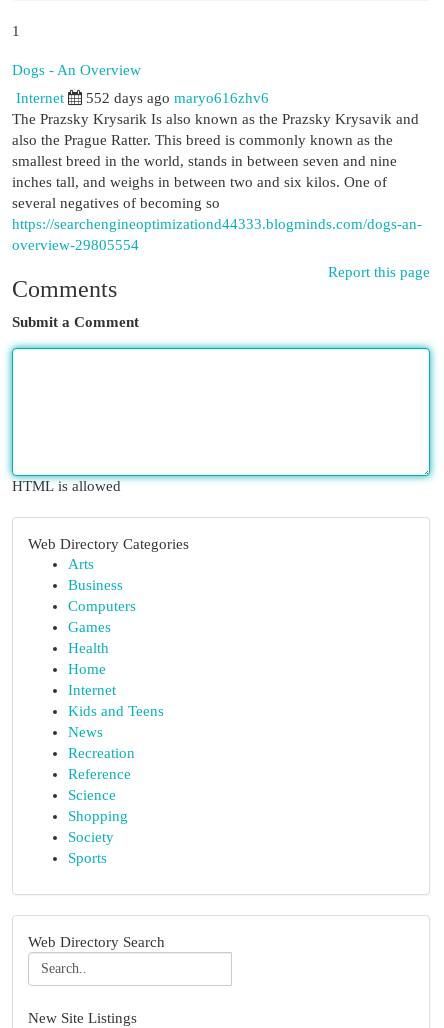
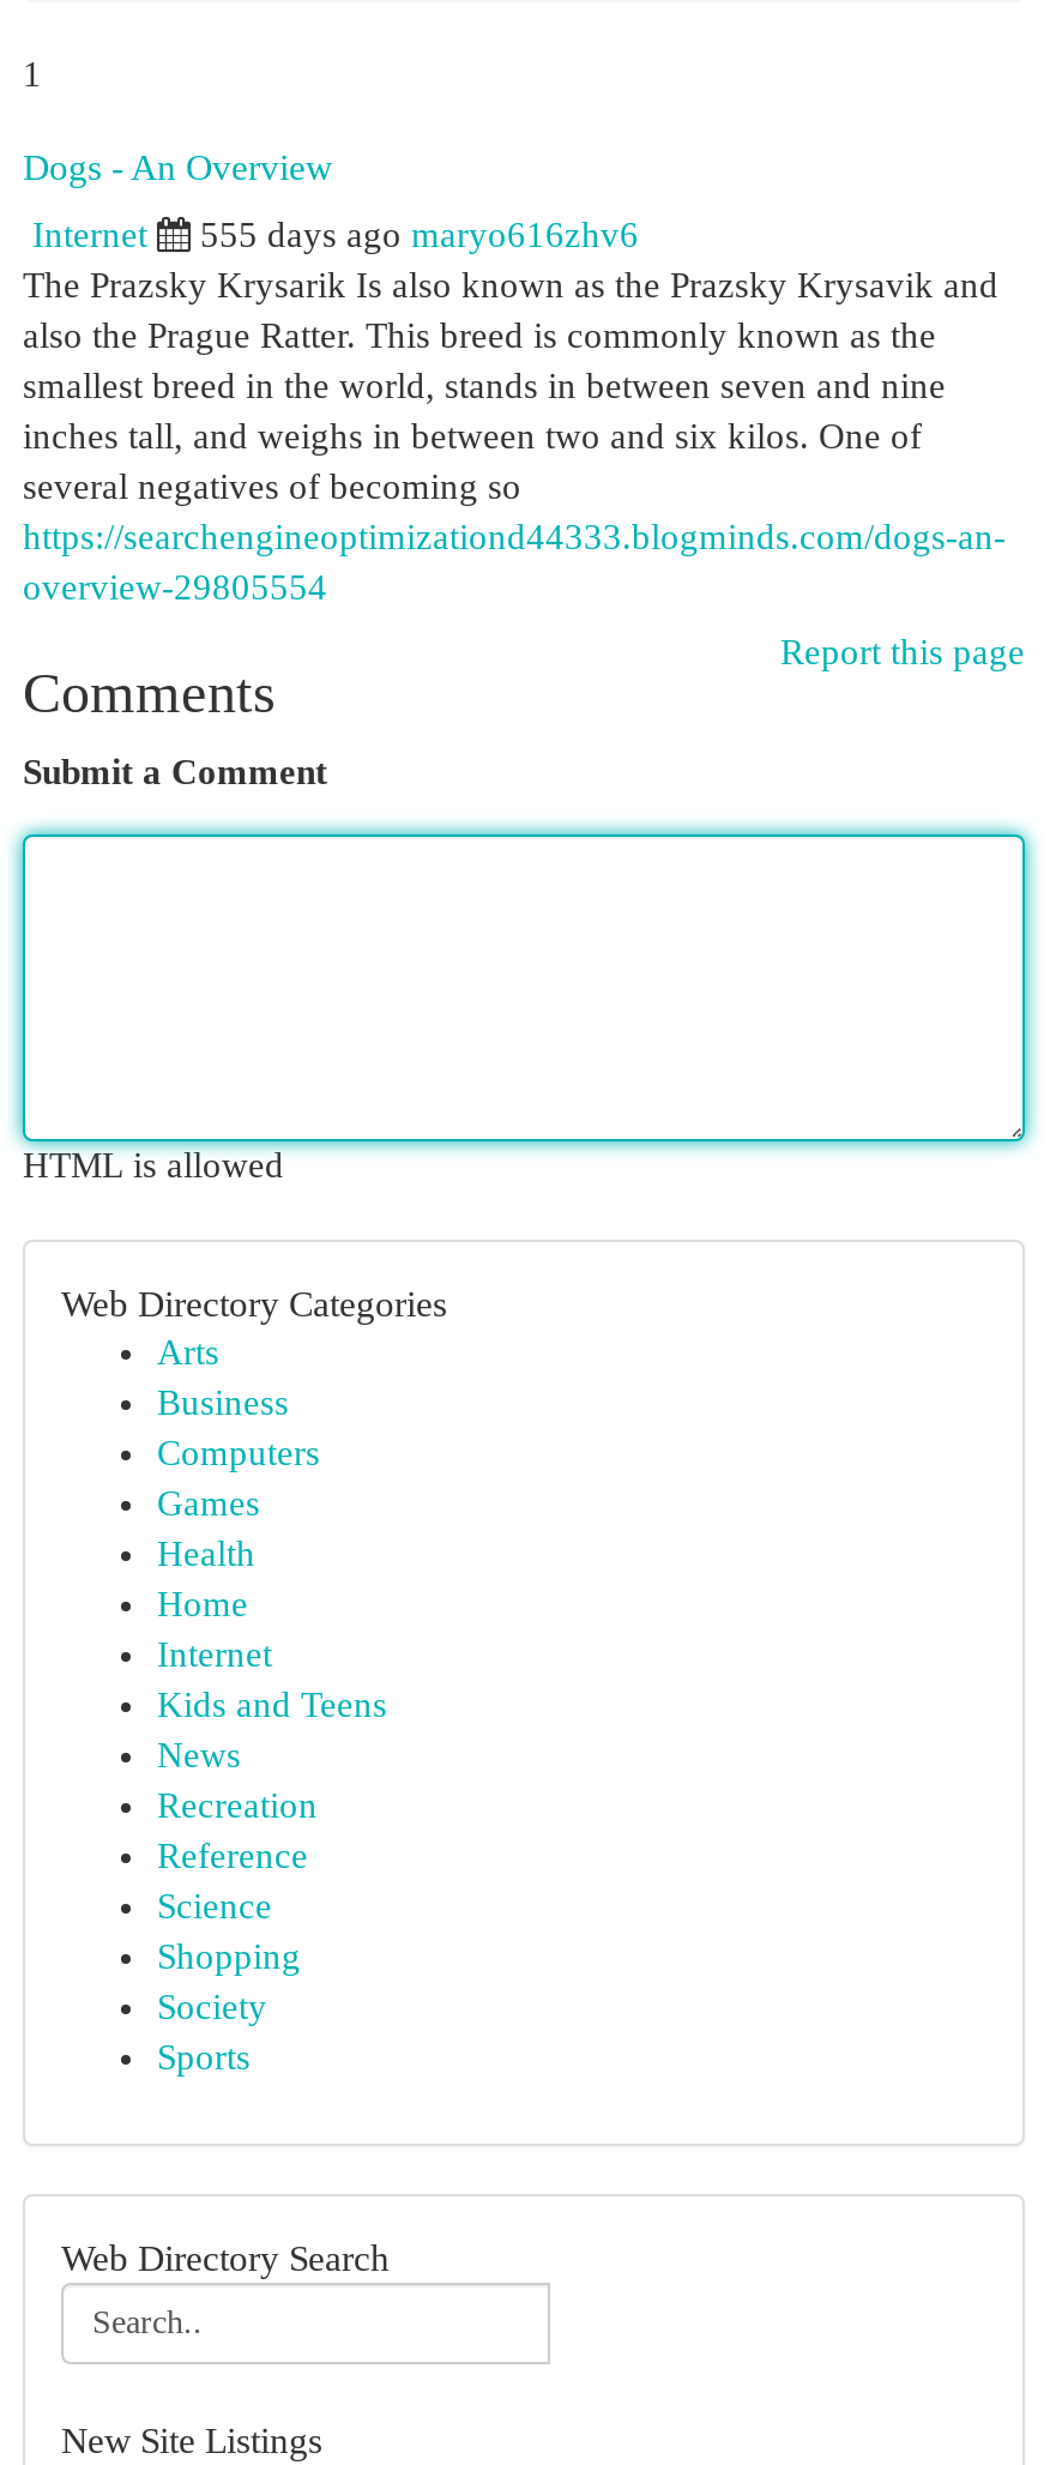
[86,90,269,106] 552 days ago maryo616zhv6 -> [200,216,639,254] 555 days ago maryo616zhv6

